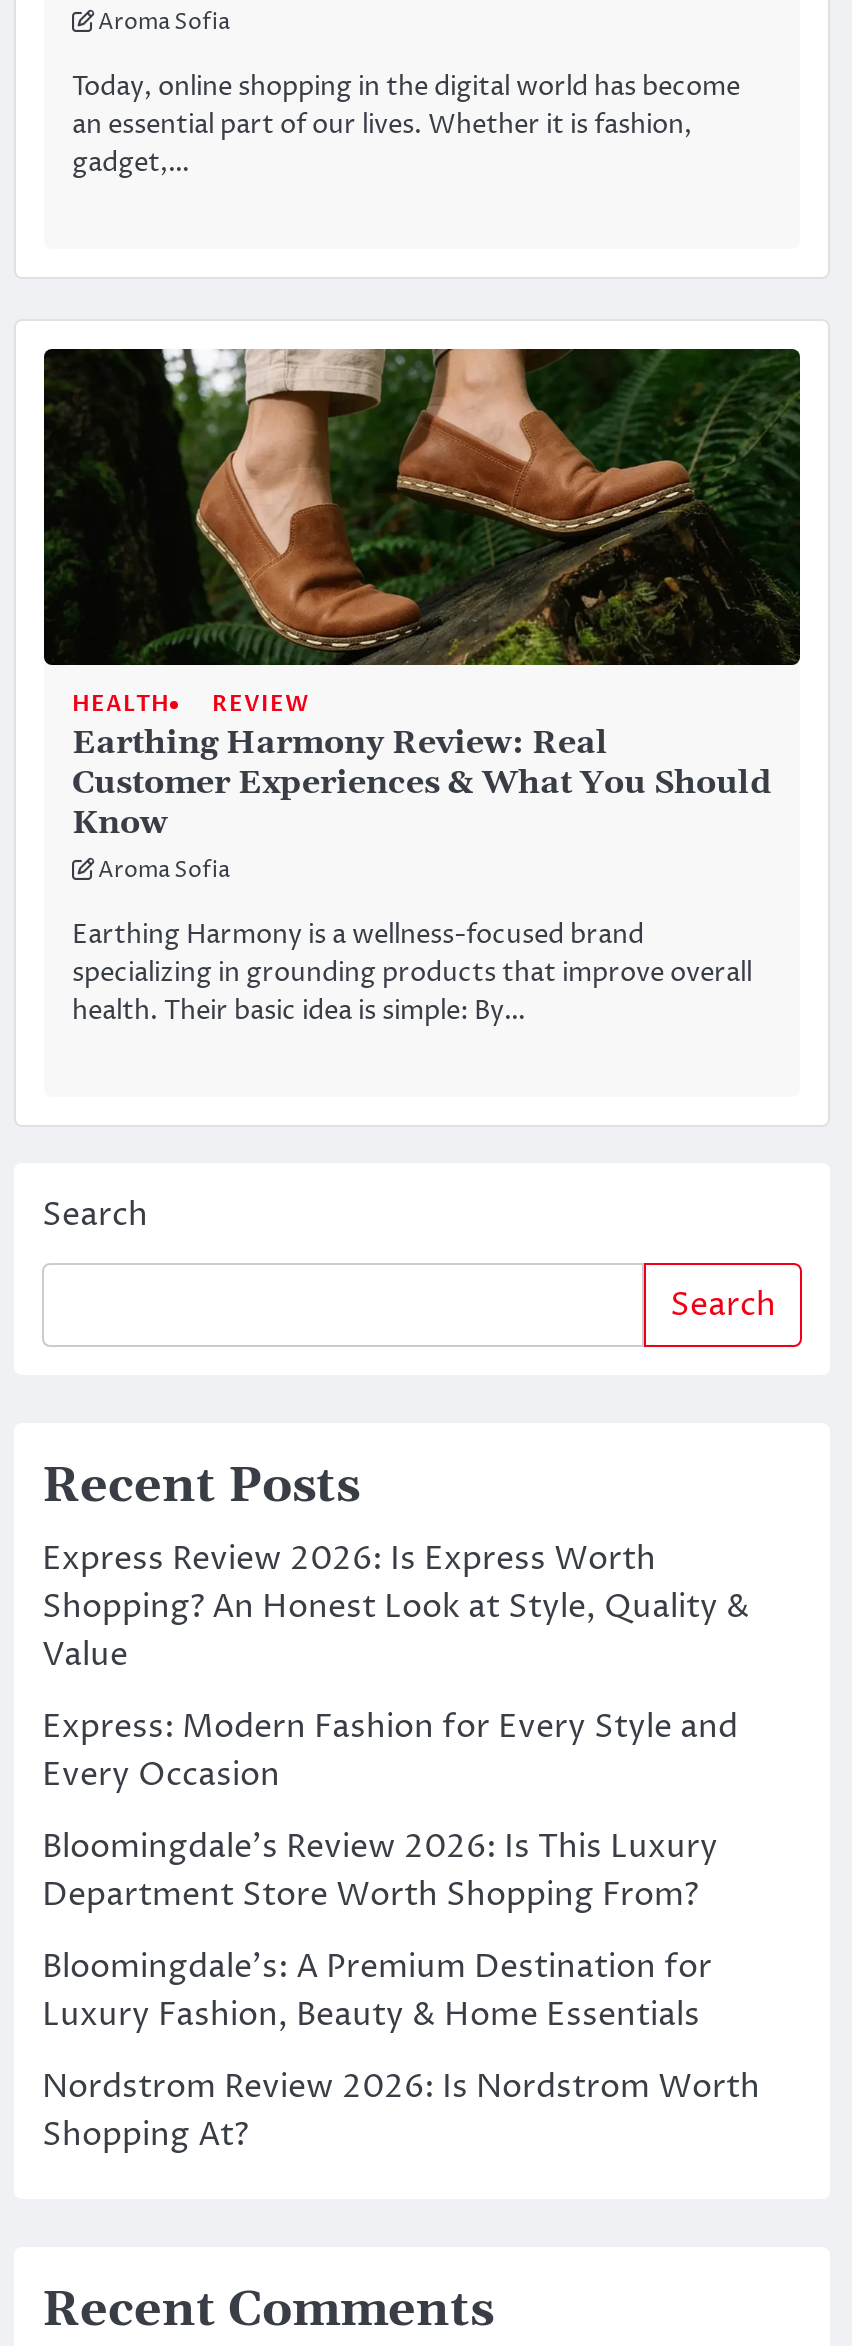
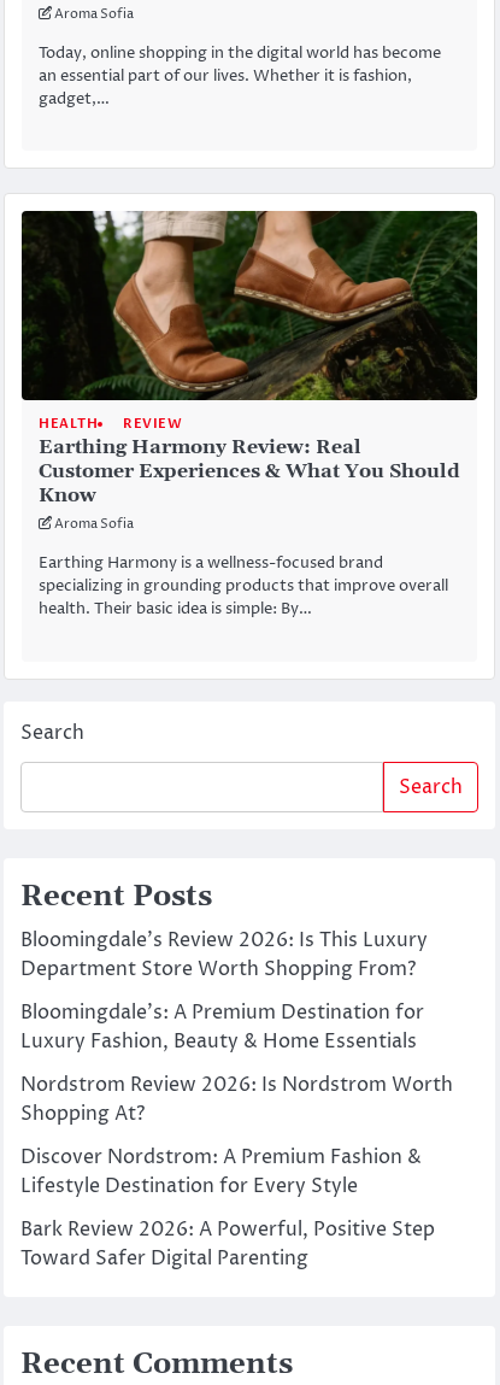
[42,1538,750,1798] Express Review 2026: Is Express Worth | Shopping? An Honest Look at Style, Quality & | Value | Express: Modern Fashion for Every Style and | Every Occasion -> none
moved [42,1826,760,2158] -> [20,927,453,1127]: Bloomingdale’s Review 2026: Is This Luxury | Department Store Worth Shopping From? | Bloomingdale’s: A Premium Destination for | Luxury Fashion, Beauty & Home Essentials | Nordstrom Review 2026: Is Nordstrom Worth | Shopping At?
none -> [20,1144,435,1271] Discover Nordstrom: A Premium Fashion & | Lifestyle Destination for Every Style | Bark Review 2026: A Powerful, Positive Step | Toward Safer Digital Parenting

